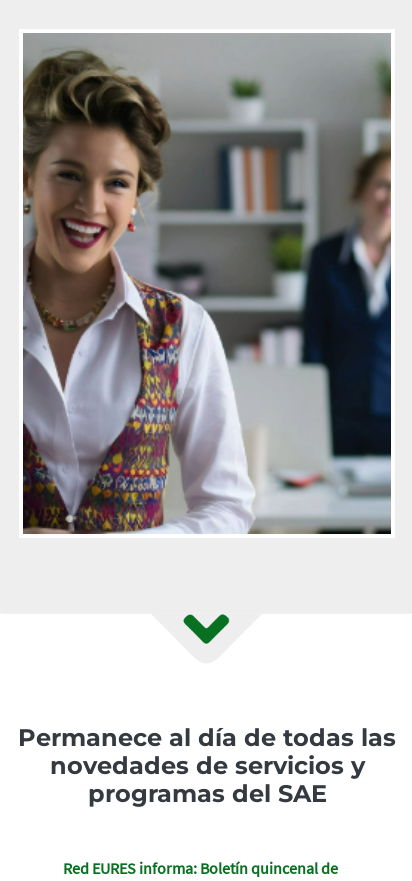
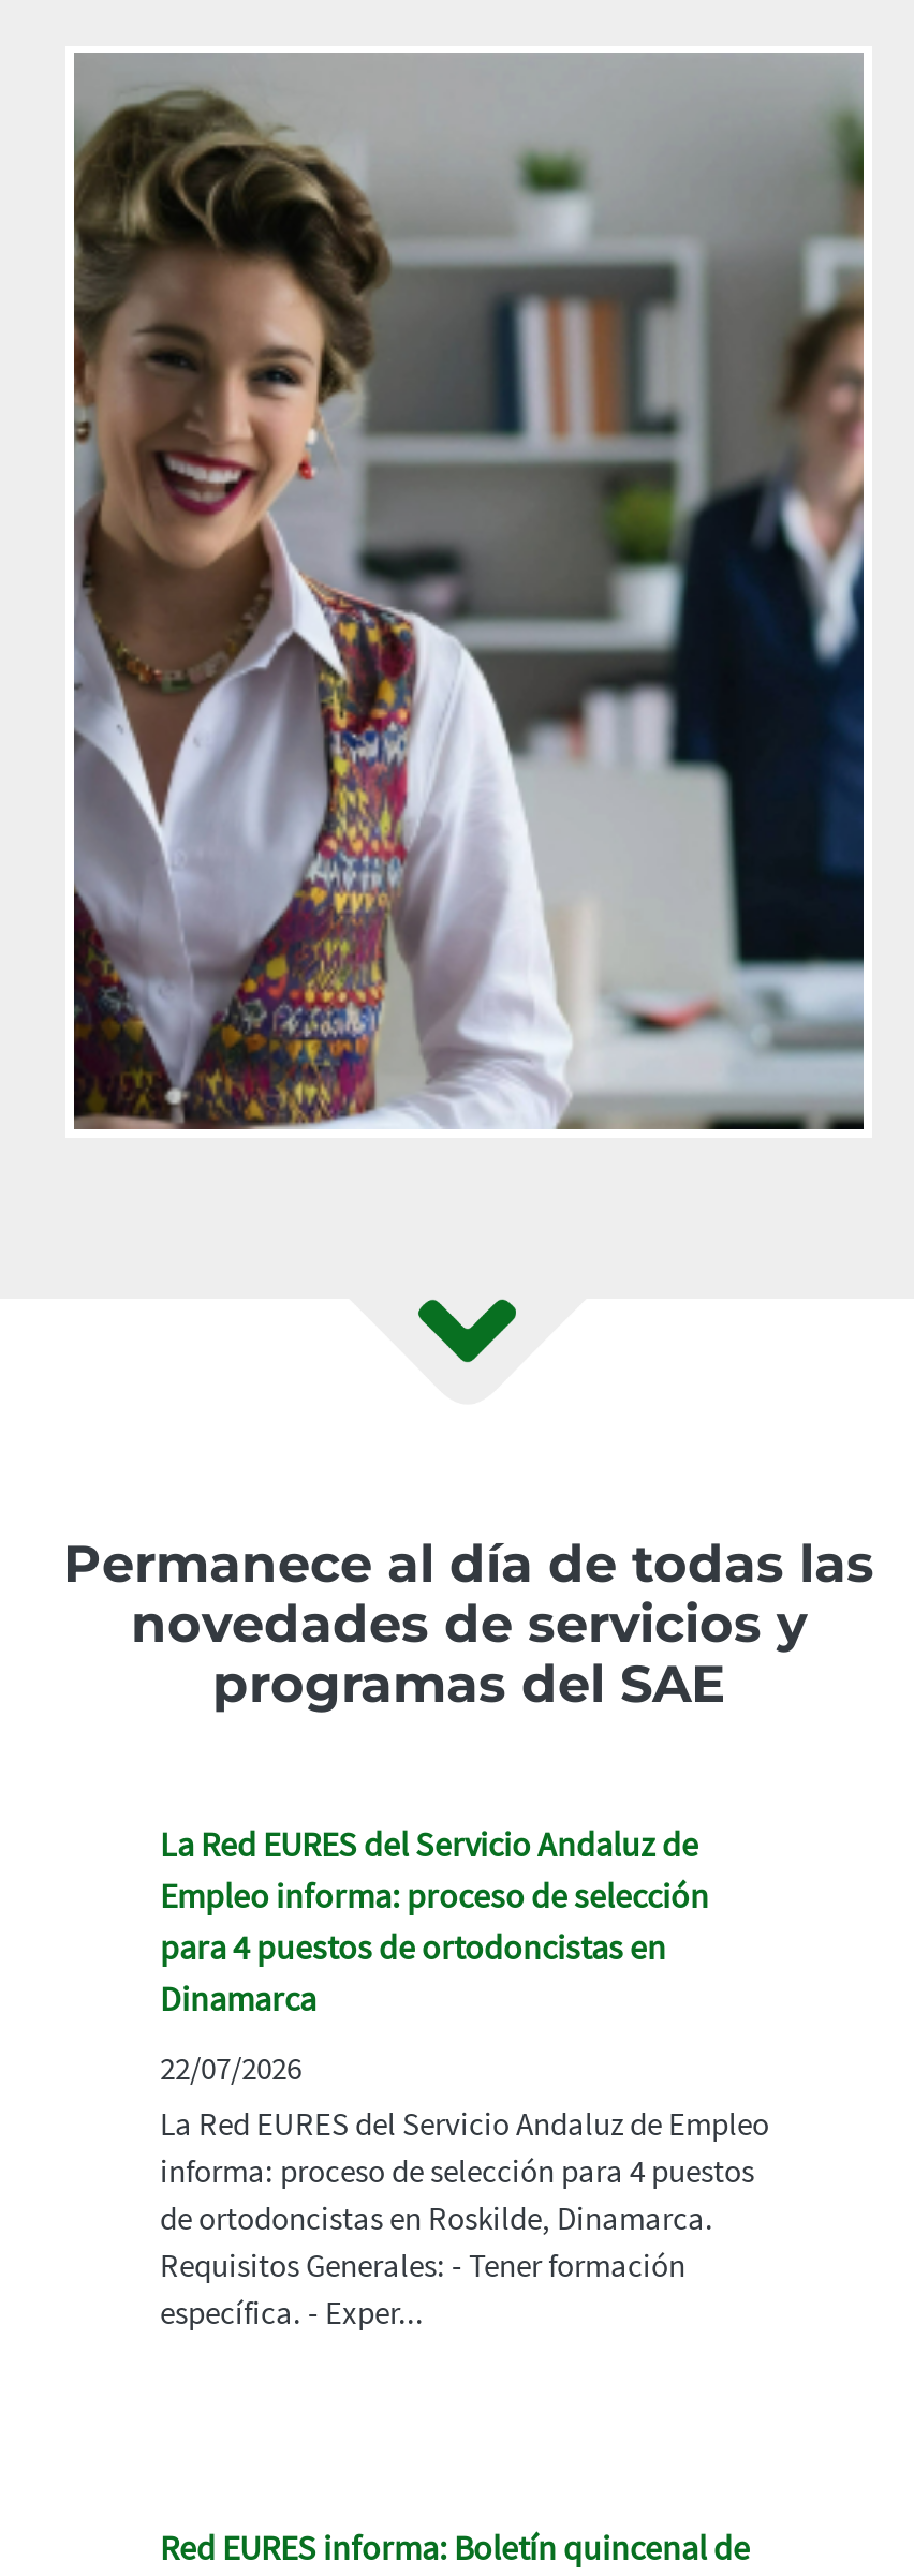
none -> [160,1822,769,2333] La Red EURES del Servicio Andaluz de | Empleo informa: proceso de selección | para 4 puestos de ortodoncistas en | Dinamarca | 22/07/2026 | La Red EURES del Servicio Andaluz de Empleo | informa: proceso de selección para 4 puestos | de ortodoncistas en Roskilde, Dinamarca. | Requisitos Generales: - Tener formación | específica. - Exper...

